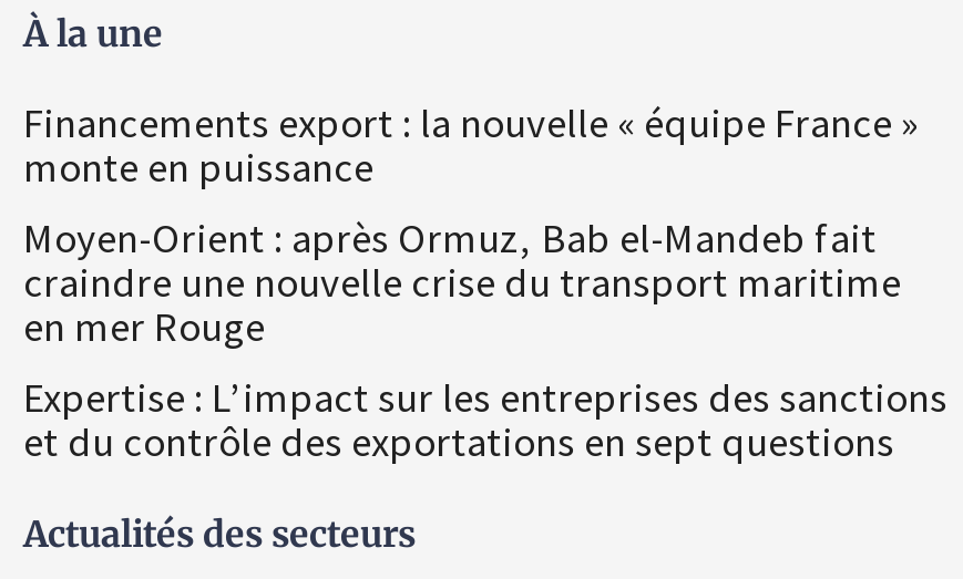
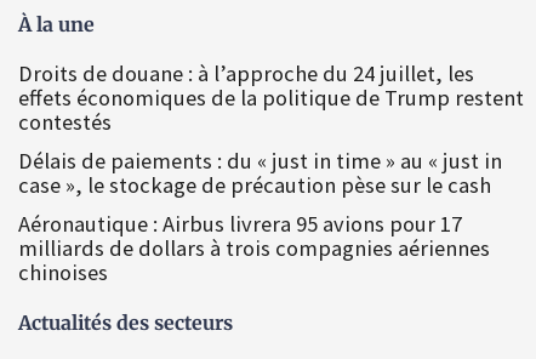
[23,96,947,466] Financements export : la nouvelle « équipe France » | monte en puissance | Moyen-Orient : après Ormuz, Bab el-Mandeb fait | craindre une nouvelle crise du transport maritime | en mer Rouge | Expertise : L’impact sur les entreprises des sanctions | et du contrôle des exportations en sept questions -> [18,59,524,286] Droits de douane : à l’approche du 24 juillet, les | effets économiques de la politique de Trump restent | contestés | Délais de paiements : du « just in time » au « just in | case », le stockage de précaution pèse sur le cash | Aéronautique : Airbus livrera 95 avions pour 17 | milliards de dollars à trois compagnies aériennes | chinoises

